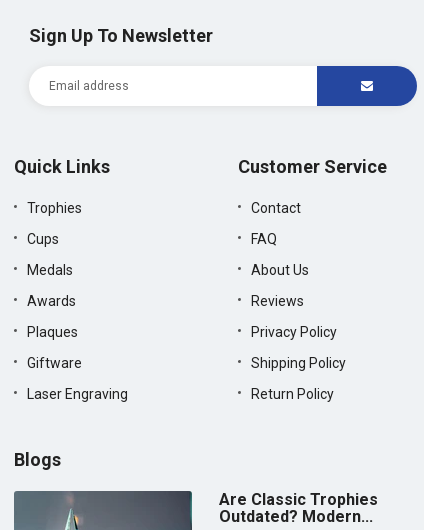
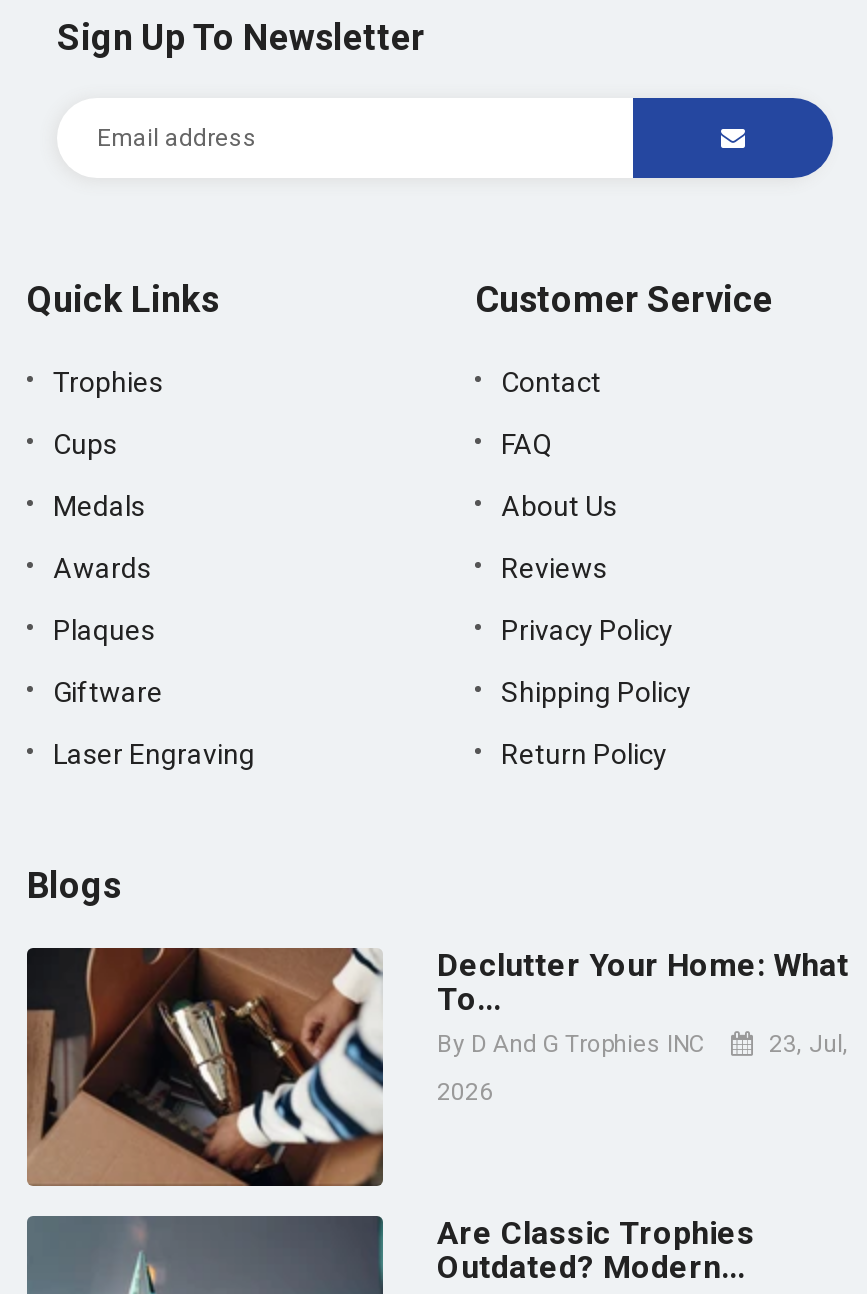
none -> [25,946,849,1188] [image] | Declutter Your Home: What | To... | By D And G Trophies INC | 23, Jul, | 2026

